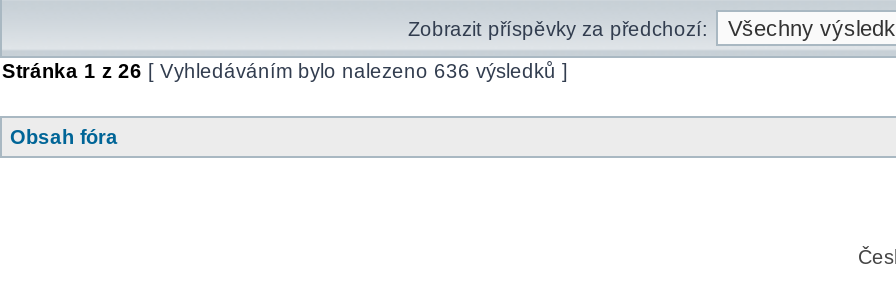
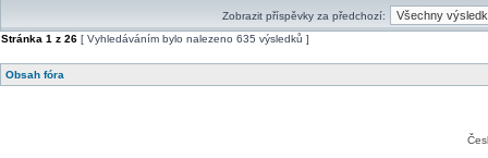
[2,60,568,82] Stránka 1 z 26 [ Vyhledáváním bylo nalezeno 636 výsledků ] -> [1,33,309,45] Stránka 1 z 26 [ Vyhledáváním bylo nalezeno 635 výsledků ]

